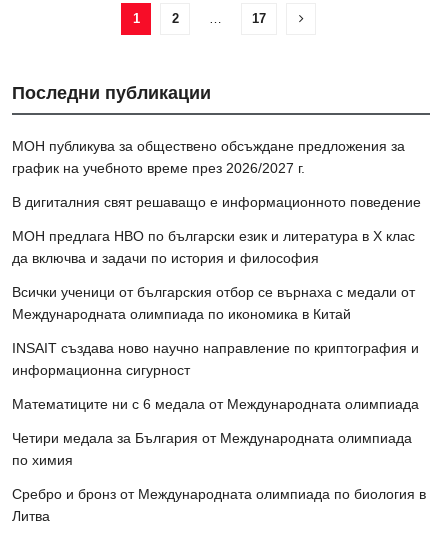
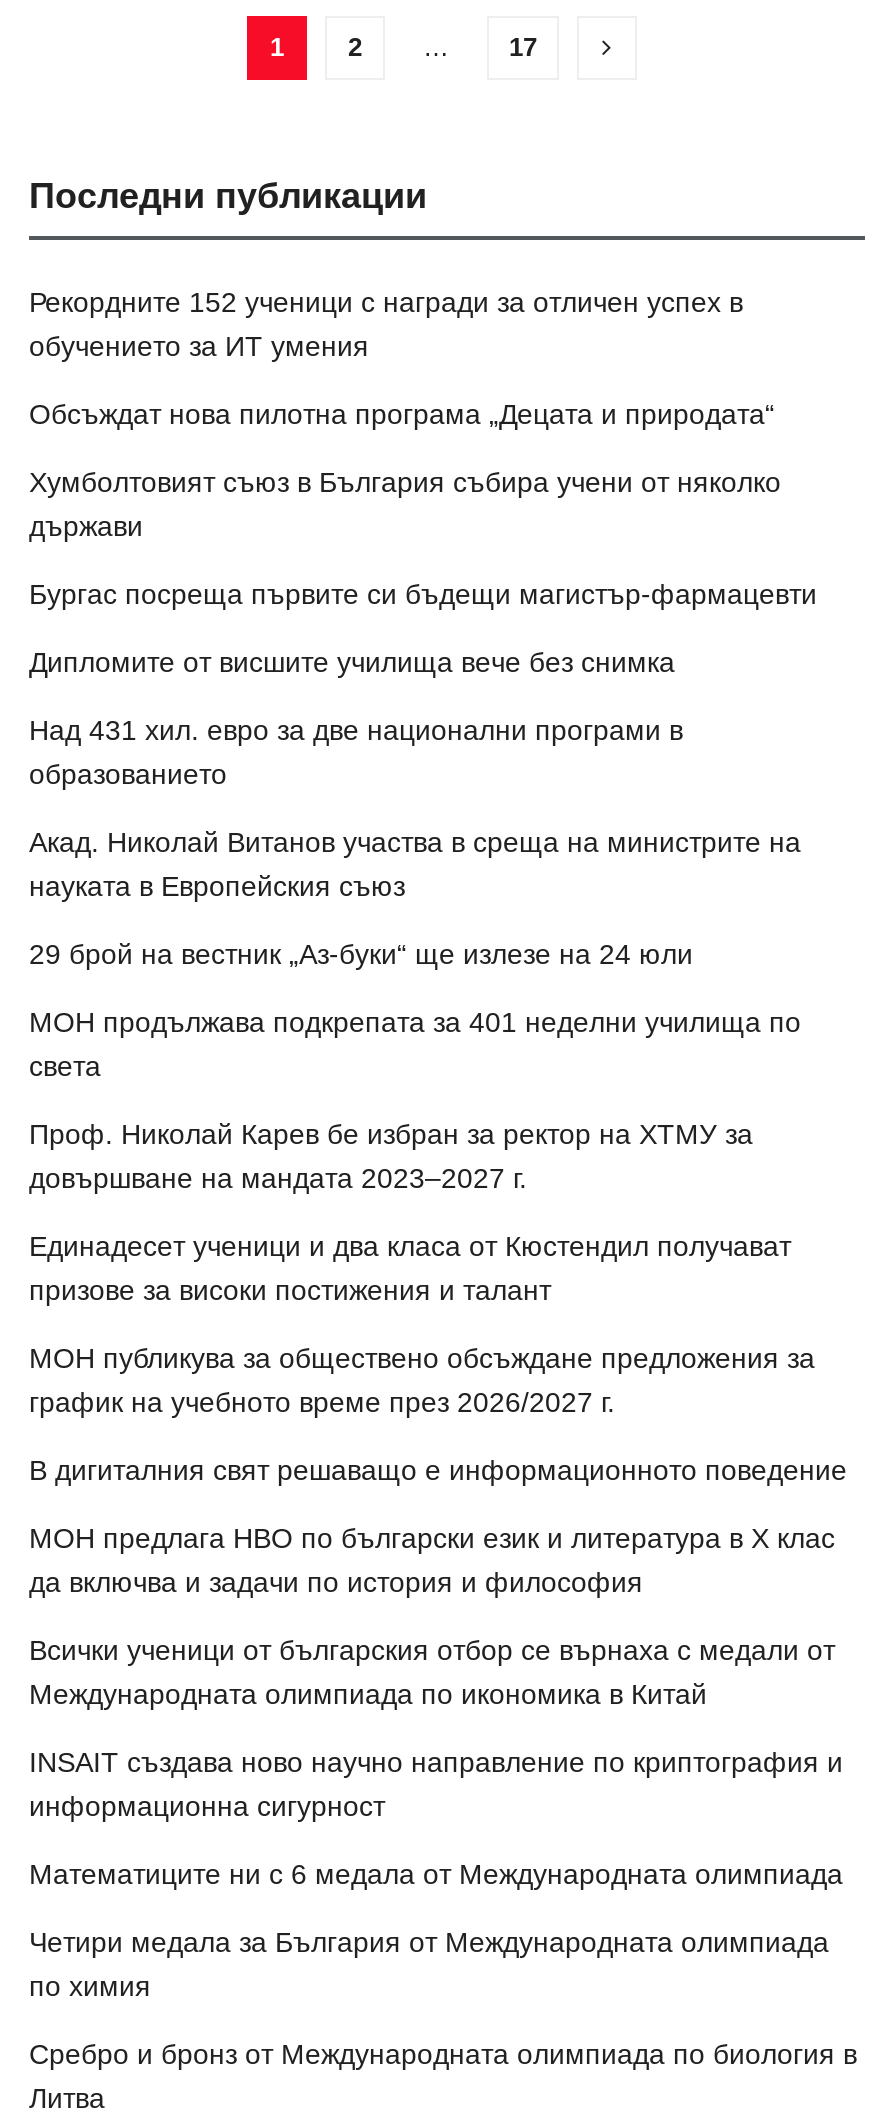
none -> [29,285,817,1305] Рекордните 152 ученици с награди за отличен успех в | обучението за ИТ умения | Обсъждат нова пилотна програма „Децата и природата“ | Хумболтовият съюз в България събира учени от няколко | държави | Бургас посреща първите си бъдещи магистър-фармацевти | Дипломите от висшите училища вече без снимка | Над 431 хил. евро за две национални програми в | образованието | Акад. Николай Витанов участва в среща на министрите на | науката в Европейския съюз | 29 брой на вестник „Аз-буки“ ще излезе на 24 юли | МОН продължава подкрепата за 401 неделни училища по | света | Проф. Николай Карев бе избран за ректор на ХТМУ за | довършване на мандата 2023–2027 г. | Единадесет ученици и два класа от Кюстендил получават | призове за високи постижения и талант

